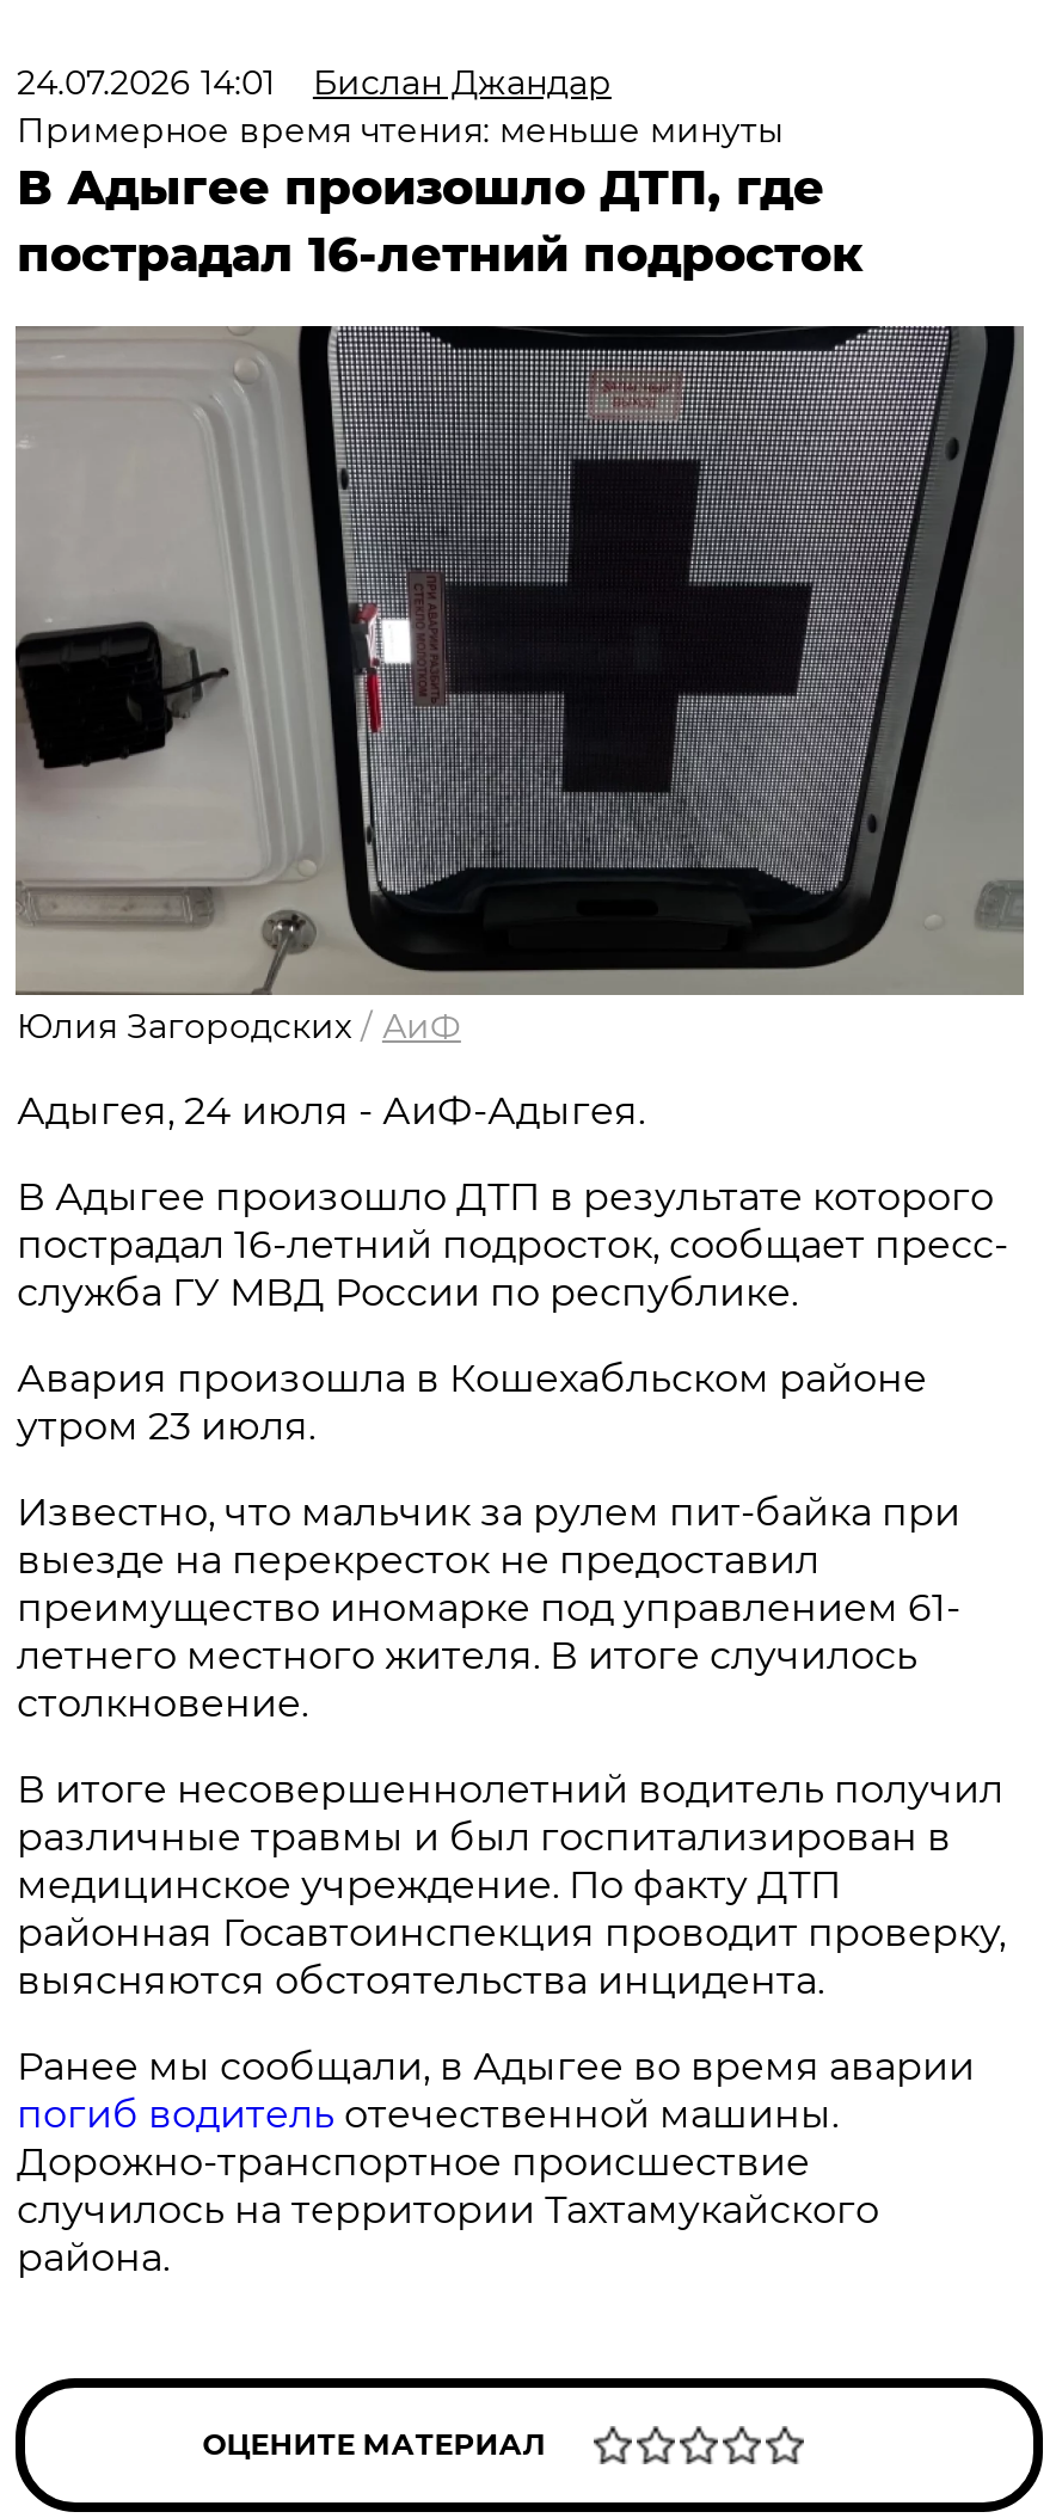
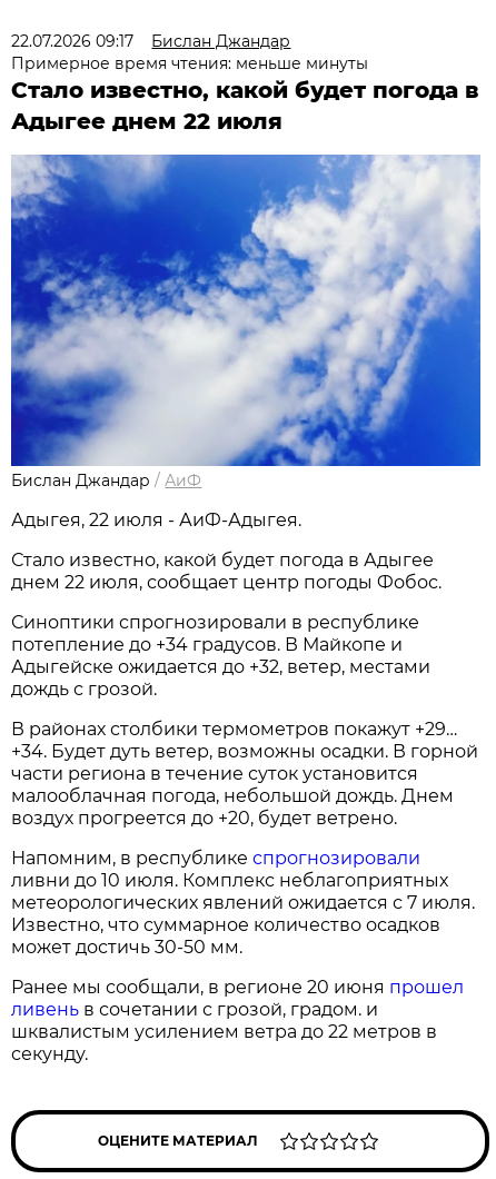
[16,60,611,103] 24.07.2026 14:01 Бислан Джандар -> [12,31,291,51] 22.07.2026 09:17 Бислан Джандар
[16,158,862,282] В Адыгее произошло ДТП, где | пострадал 16-летний подросток -> [12,76,480,134] Стало известно, какой будет погода в | Адыгее днем 22 июля
[13,324,1026,1047] [image] | Юлия Загородских / АиФ -> [10,153,482,490] [image] | Бислан Джандар / АиФ
[16,1087,645,1133] Адыгея, 24 июля - АиФ-Адыгея. -> [12,509,302,530] Адыгея, 22 июля - АиФ-Адыгея.
[16,1173,1008,1314] В Адыгее произошло ДТП в результате которого | пострадал 16-летний подросток, сообщает пресс- | служба ГУ МВД России по республике. -> [12,549,442,592] Стало известно, какой будет погода в Адыгее | днем 22 июля, сообщает центр погоды Фобос.
[16,1355,927,1448] Авария произошла в Кошехабльском районе | утром 23 июля. -> [12,611,431,699] Синоптики спрогнозировали в республике | потепление до +34 градусов. В Майкопе и | Адыгейске ожидается до +32, ветер, местами | дождь с грозой.
[16,1489,960,1725] Известно, что мальчик за рулем пит-байка при | выезде на перекресток не предоставил | преимущество иномарке под управлением 61- | летнего местного жителя. В итоге случилось | столкновение. -> [12,718,479,828] В районах столбики термометров покажут +29… | +34. Будет дуть ветер, возможны осадки. В горной | части региона в течение суток установится | малооблачная погода, небольшой дождь. Днем | воздух прогреется до +20, будет ветрено.
[16,1766,1006,2002] В итоге несовершеннолетний водитель получил | различные травмы и был госпитализирован в | медицинское учреждение. По факту ДТП | районная Госавтоинспекция проводит проверку, | выясняются обстоятельства инцидента. -> [12,847,475,957] Напомним, в республике спрогнозировали | ливни до 10 июля. Комплекс неблагоприятных | метеорологических явлений ожидается с 7 июля. | Известно, что суммарное количество осадков | может достичь 30-50 мм.
[16,2043,975,2279] Ранее мы сообщали, в Адыгее во время аварии | погиб водитель отечественной машины. | Дорожно-транспортное происшествие | случилось на территории Тахтамукайского | района. -> [12,976,464,1064] Ранее мы сообщали, в регионе 20 июня прошел | ливень в сочетании с грозой, градом. и | шквалистым усилением ветра до 22 метров в | секунду.

